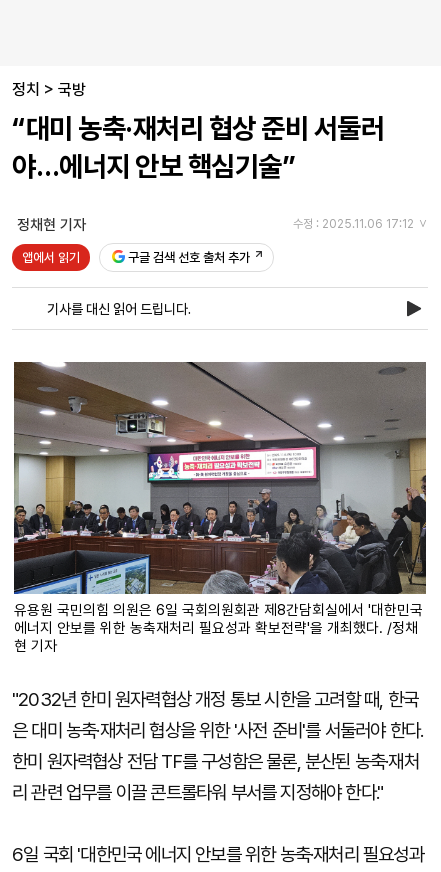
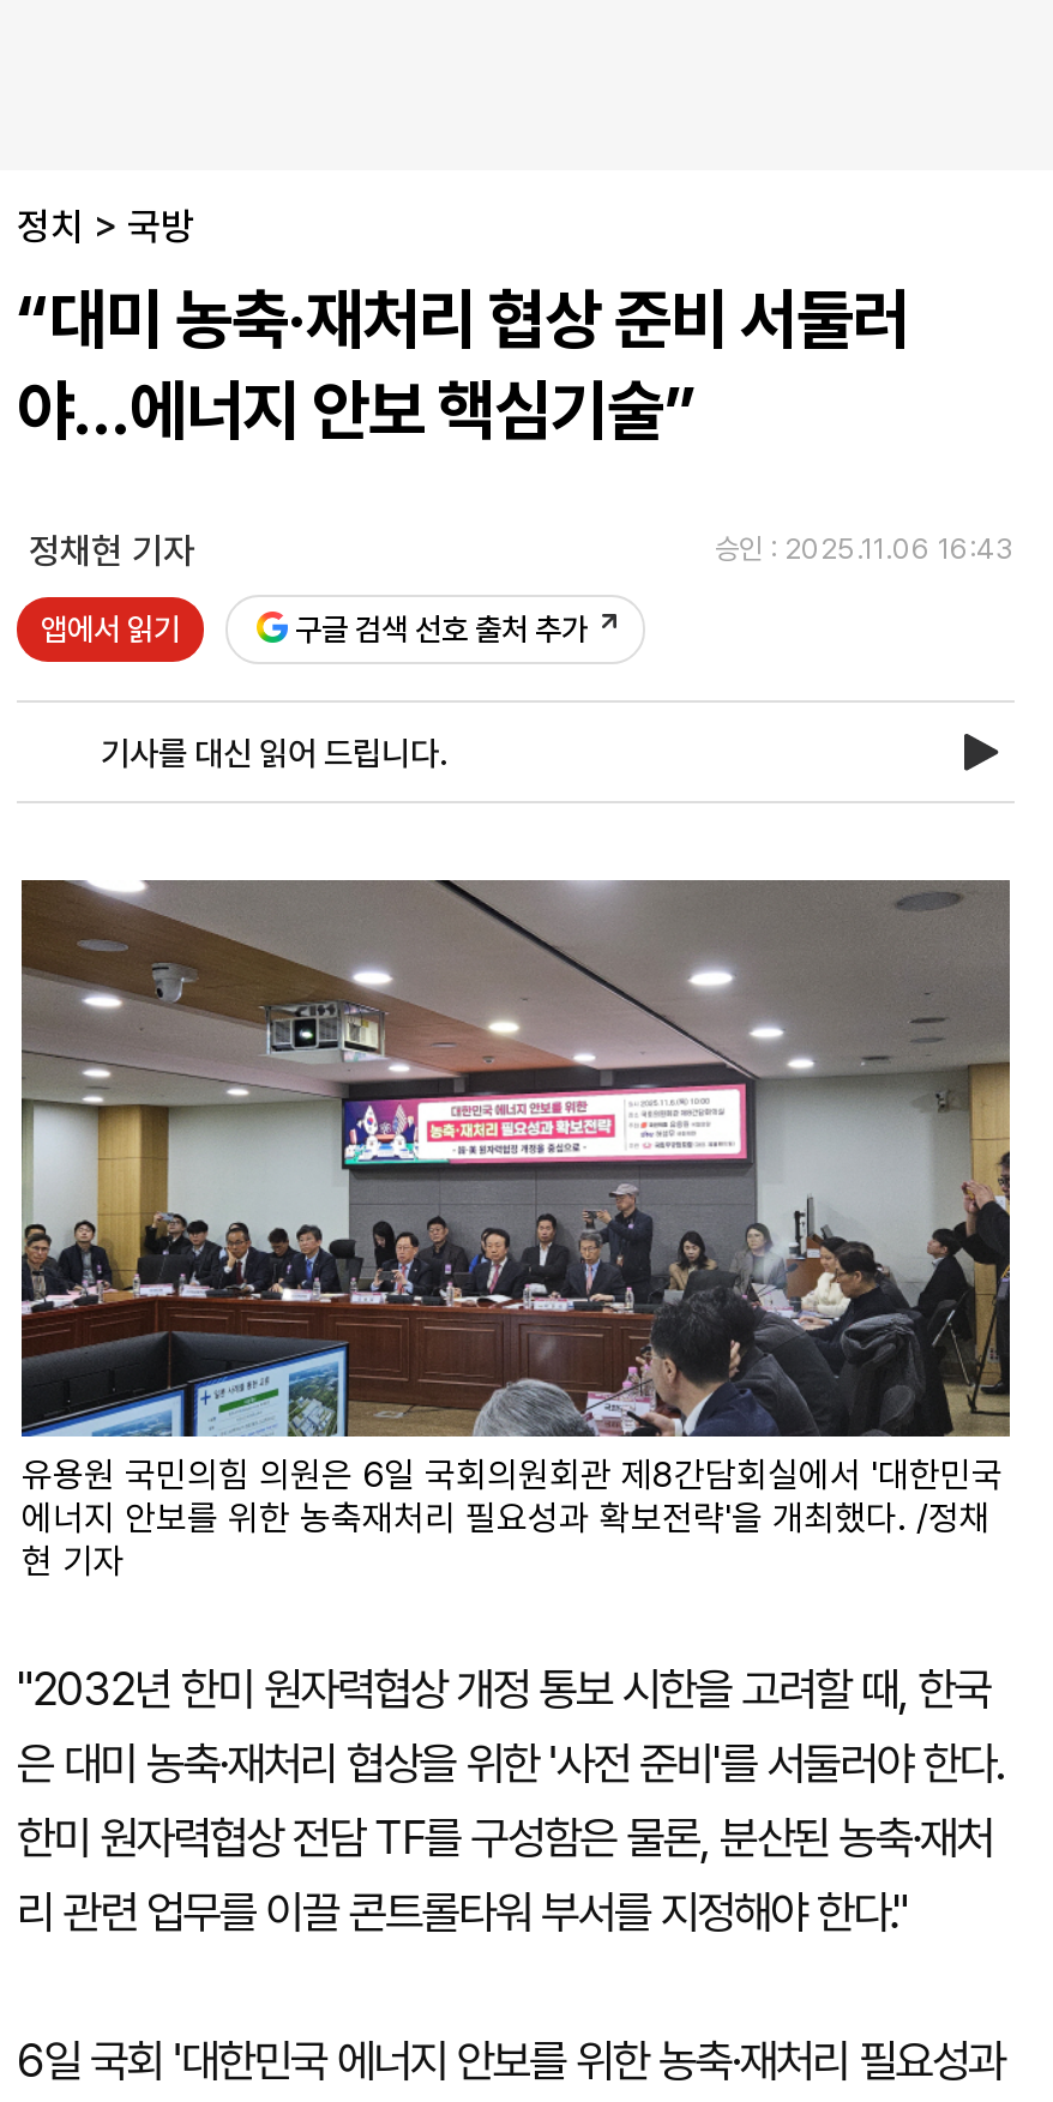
[293,217,414,231] 수정 : 2025.11.06 17:12 -> [715,532,1015,566] 승인 : 2025.11.06 16:43

